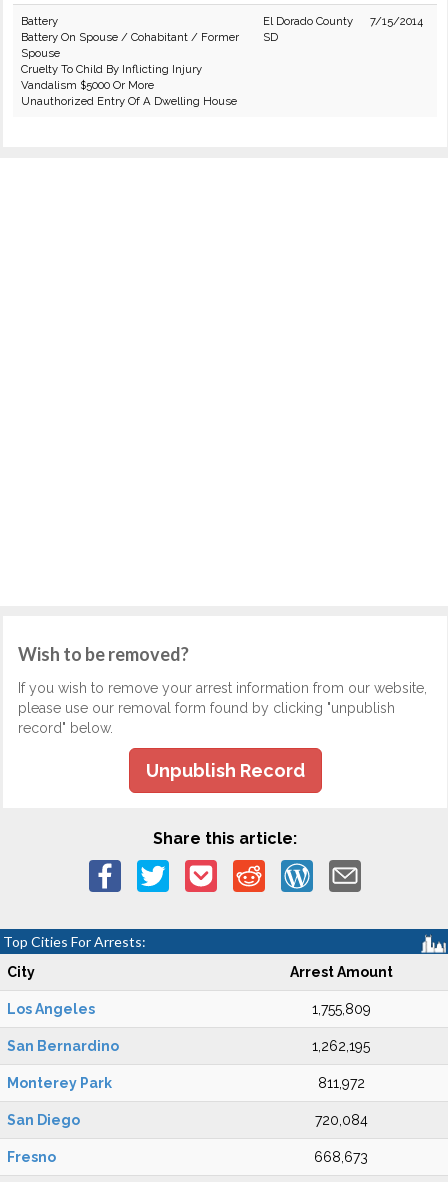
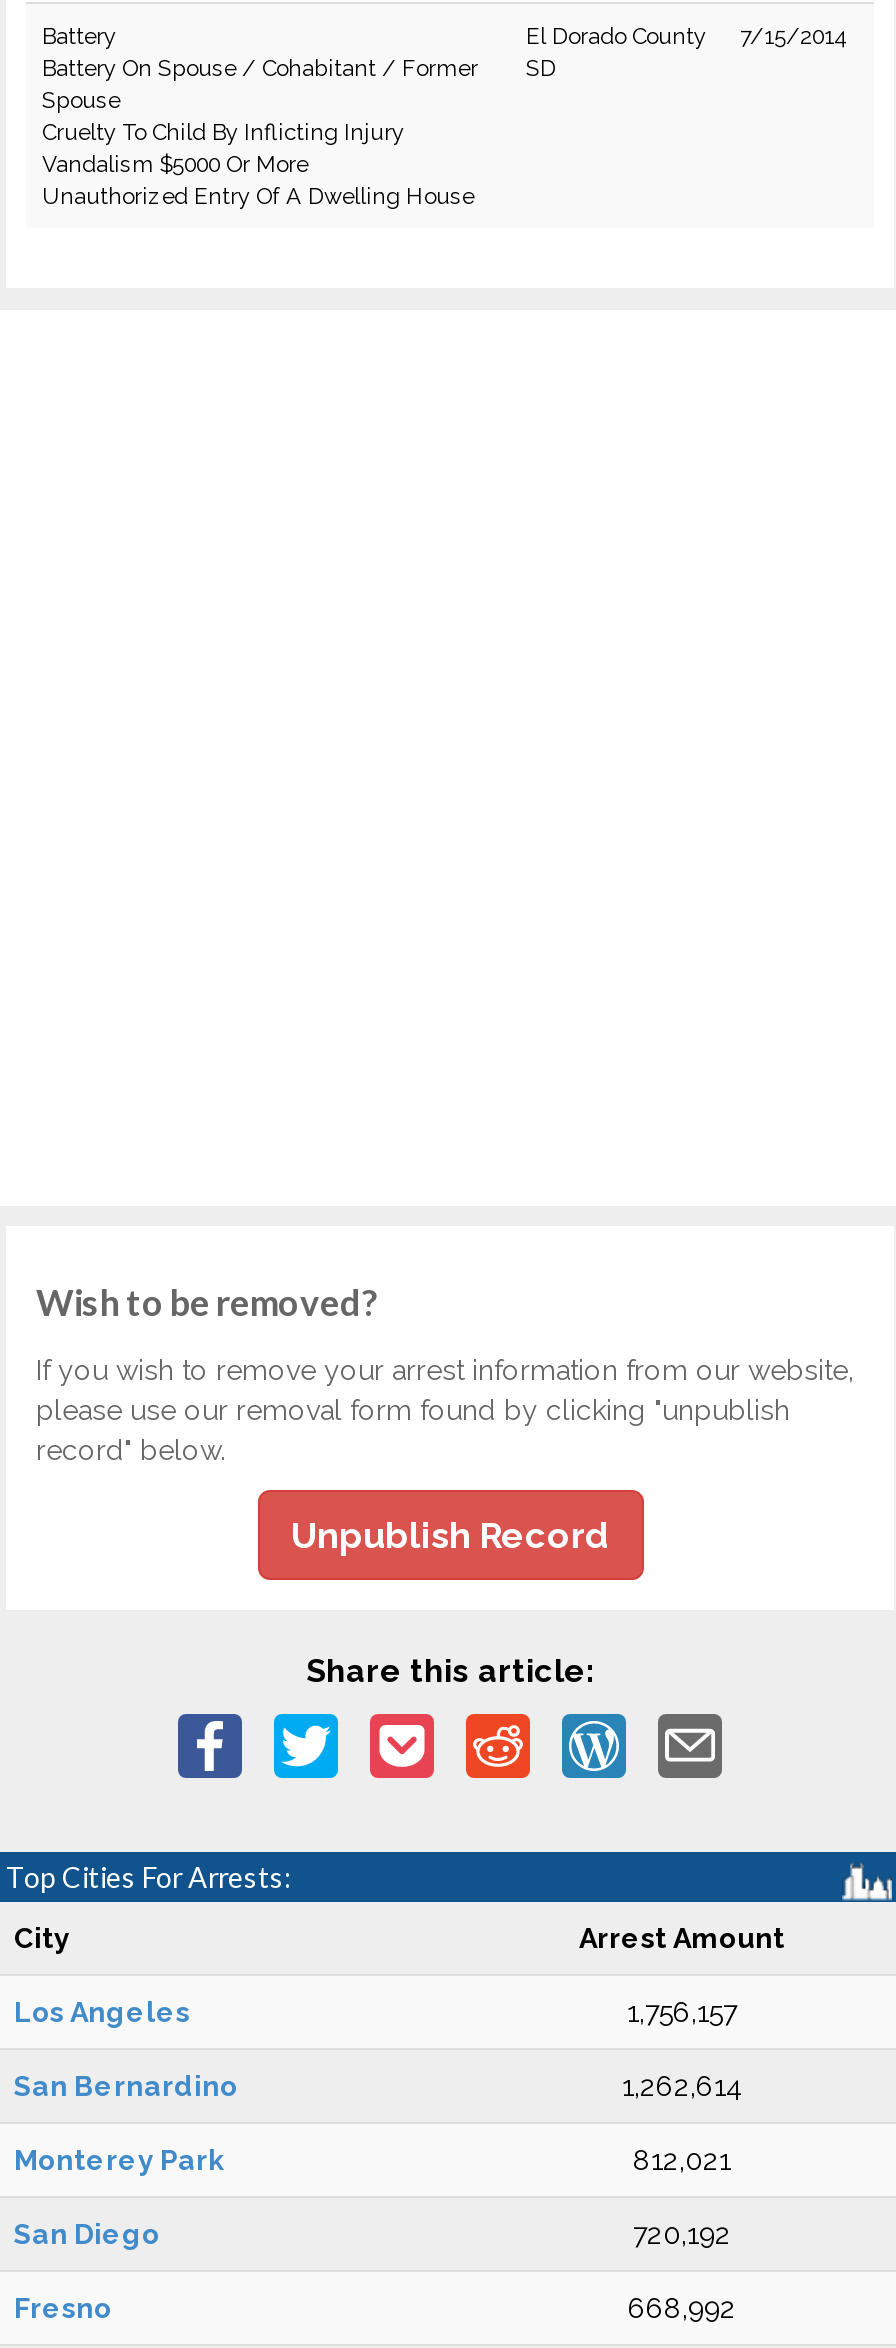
[311,1001,370,1017] 1,755,809 -> [627,1996,737,2028] 1,756,157
[312,1038,370,1054] 1,262,195 -> [622,2070,742,2102] 1,262,614
[317,1075,364,1091] 811,972 -> [633,2144,731,2176] 812,021
[314,1112,367,1128] 720,084 -> [633,2218,731,2250] 720,192
[314,1149,368,1165] 668,673 -> [628,2292,736,2324] 668,992

